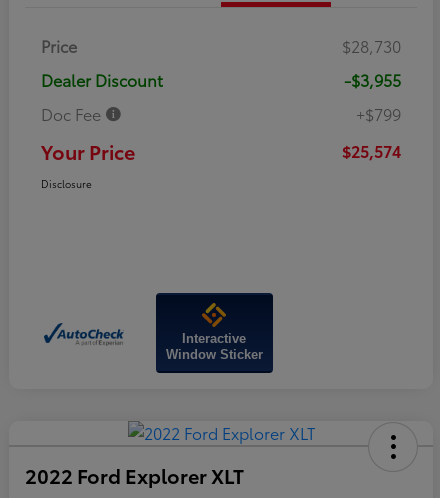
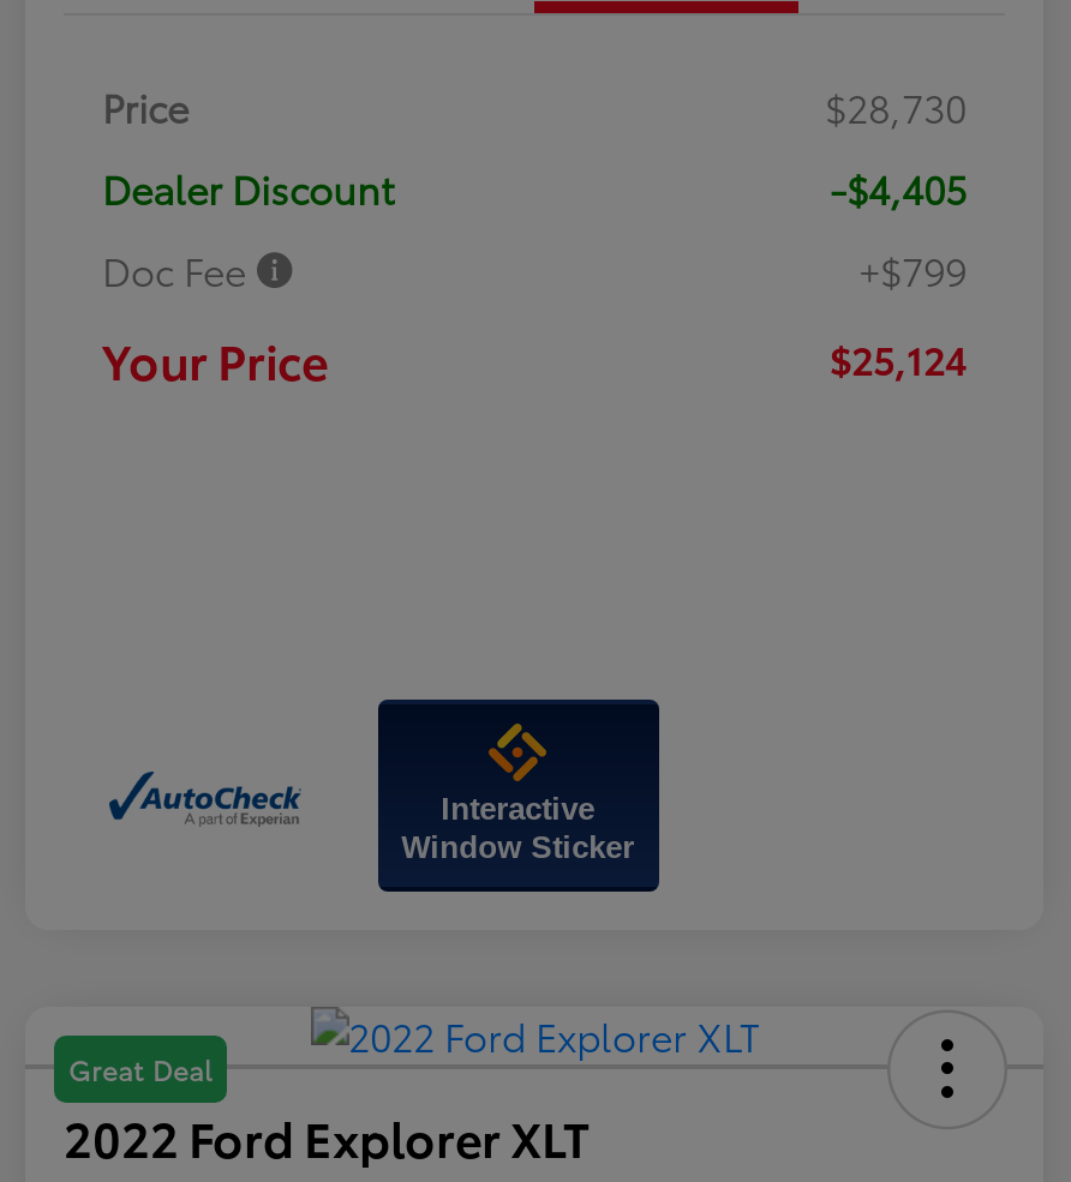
[344,68,401,91] -$3,955 -> [830,159,967,214] -$4,405
[41,139,401,191] $25,574 | Disclosure -> [830,330,967,385] $25,124
none -> [68,1050,213,1088] Great Deal

